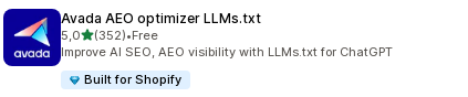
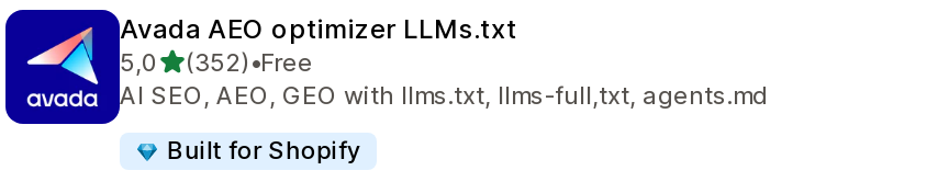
[61,44,393,60] Improve AI SEO, AEO visibility with LLMs.txt for ChatGPT -> [120,80,768,111] AI SEO, AEO, GEO with llms.txt, llms-full,txt, agents.md

